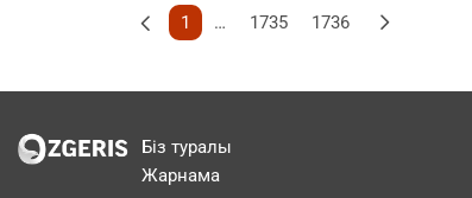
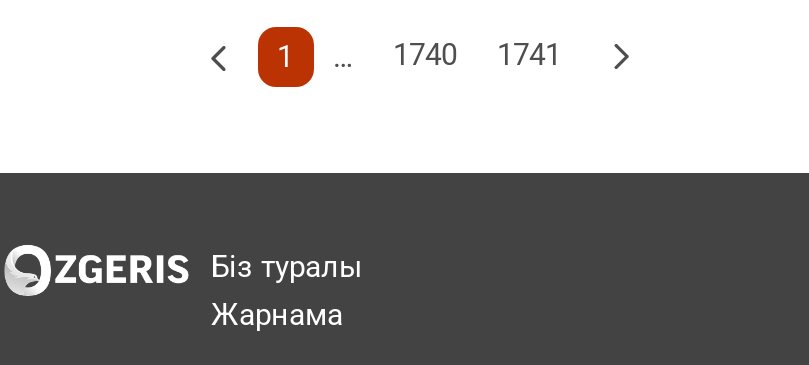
[249,11,287,33] 1735 -> [393,38,457,74] 1740
[311,11,349,33] 1736 -> [497,38,561,74] 1741

